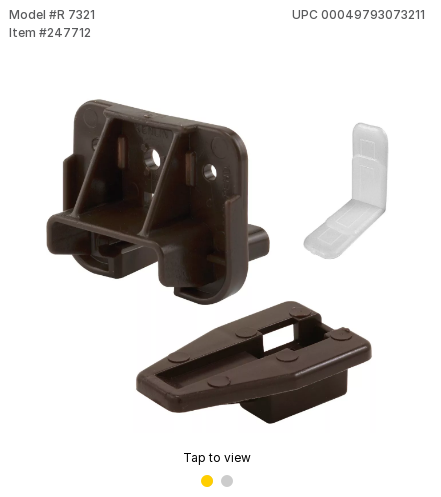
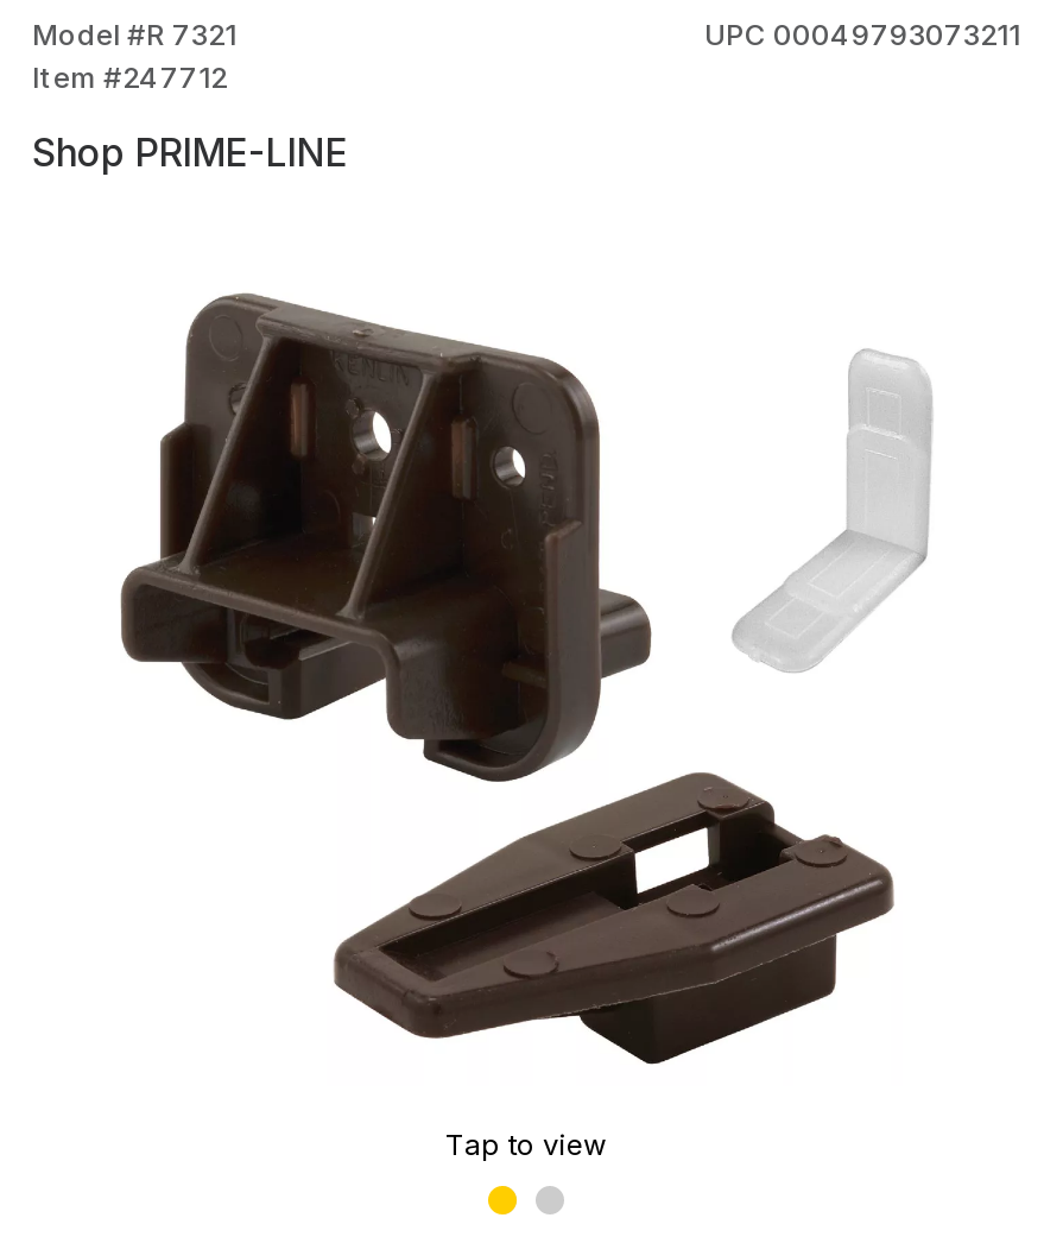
none -> [32,128,348,176] Shop PRIME-LINE

